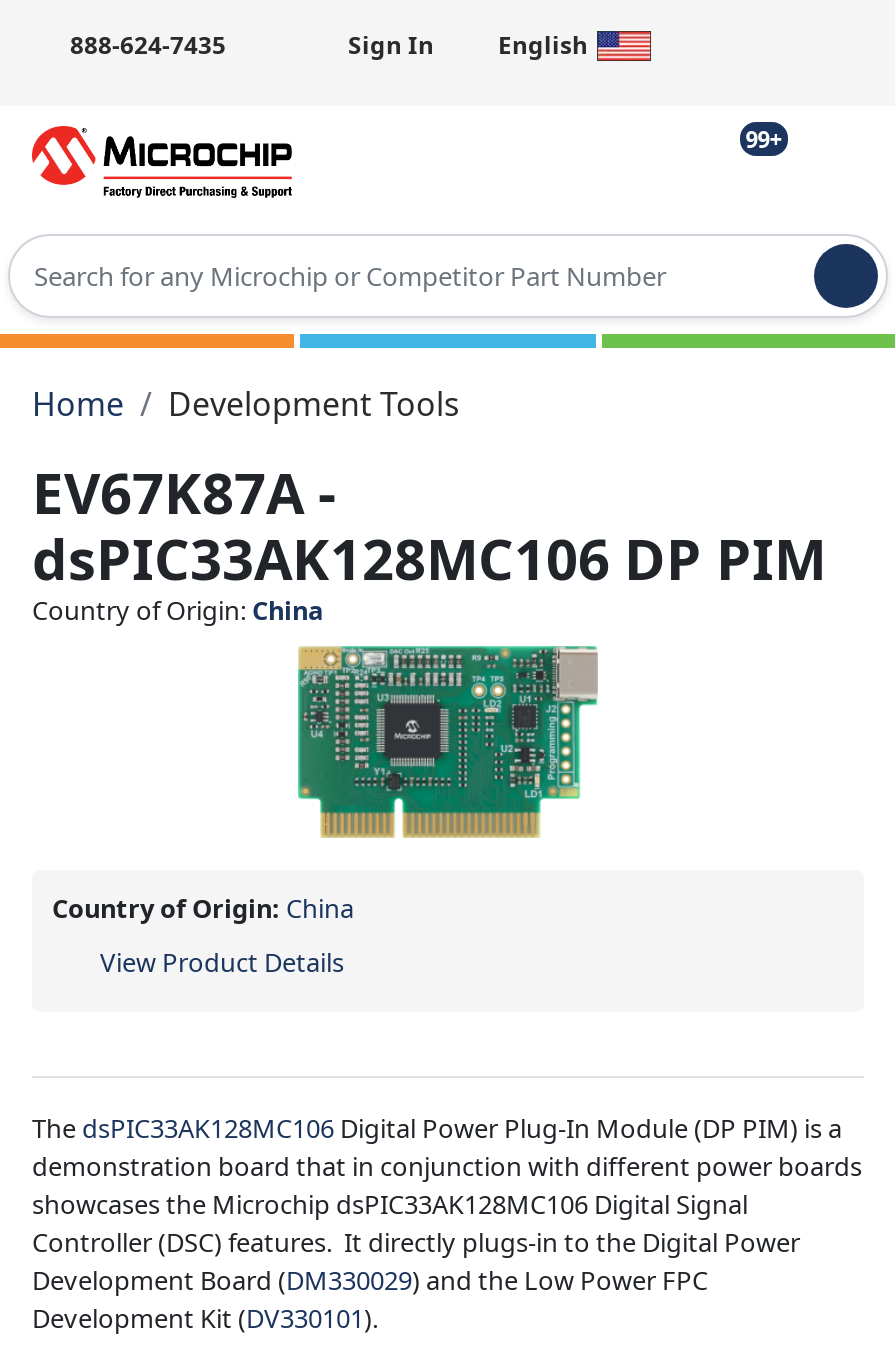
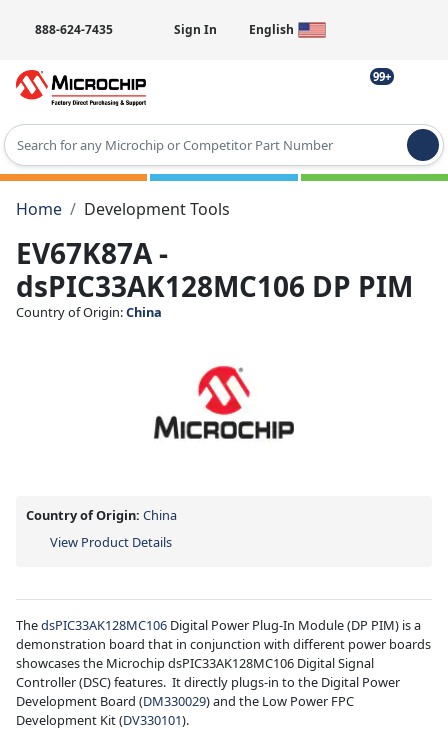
[296,644,600,840] [image] -> [149,365,295,440] [image]

